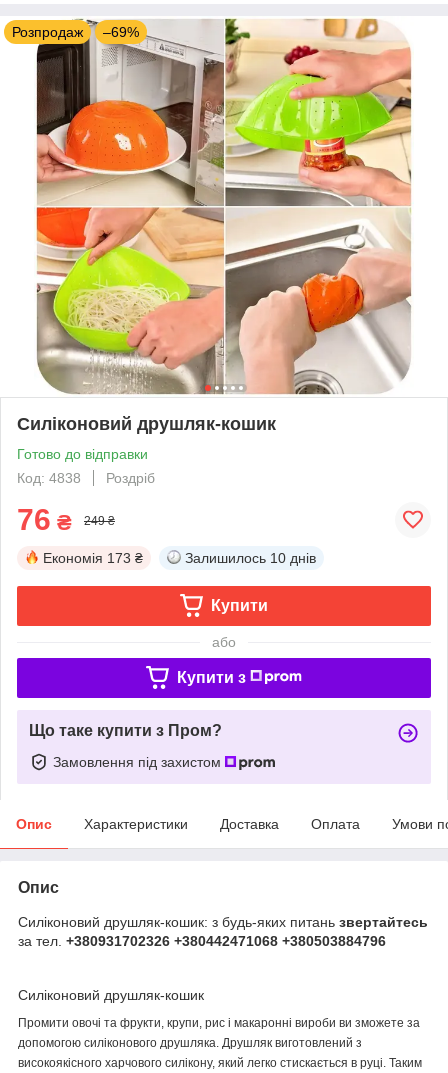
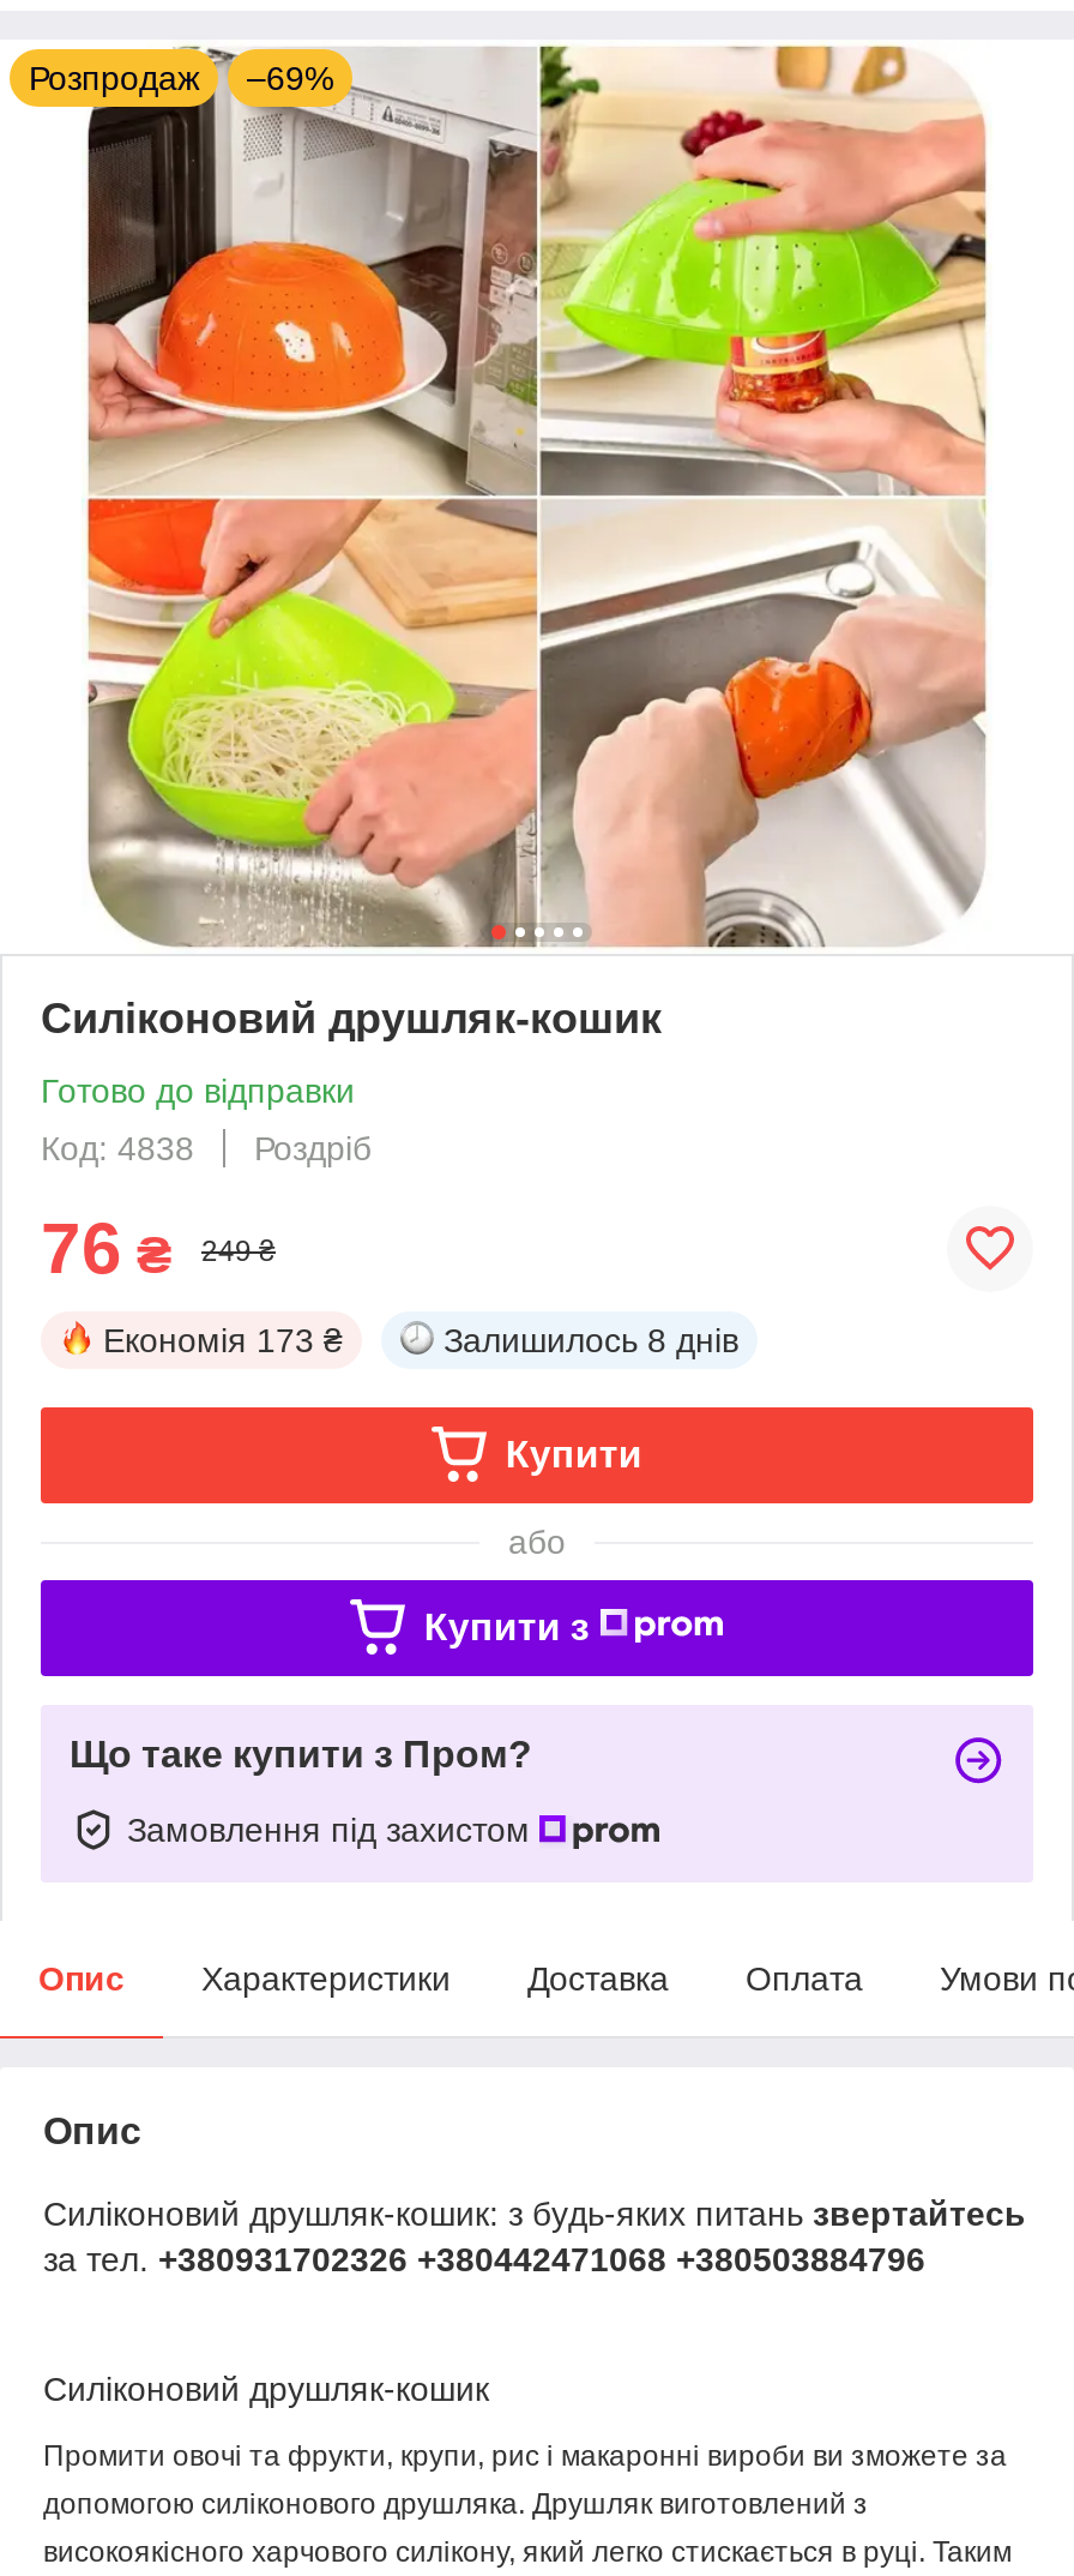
[185,550,316,566] Залишилось 10 днів -> [444,1321,738,1359] Залишилось 8 днів

